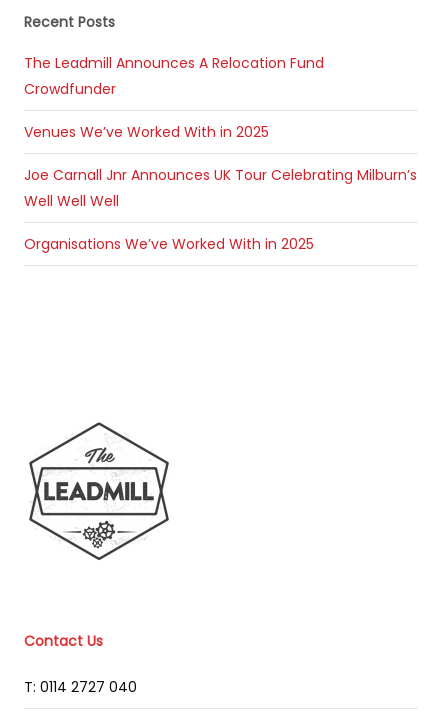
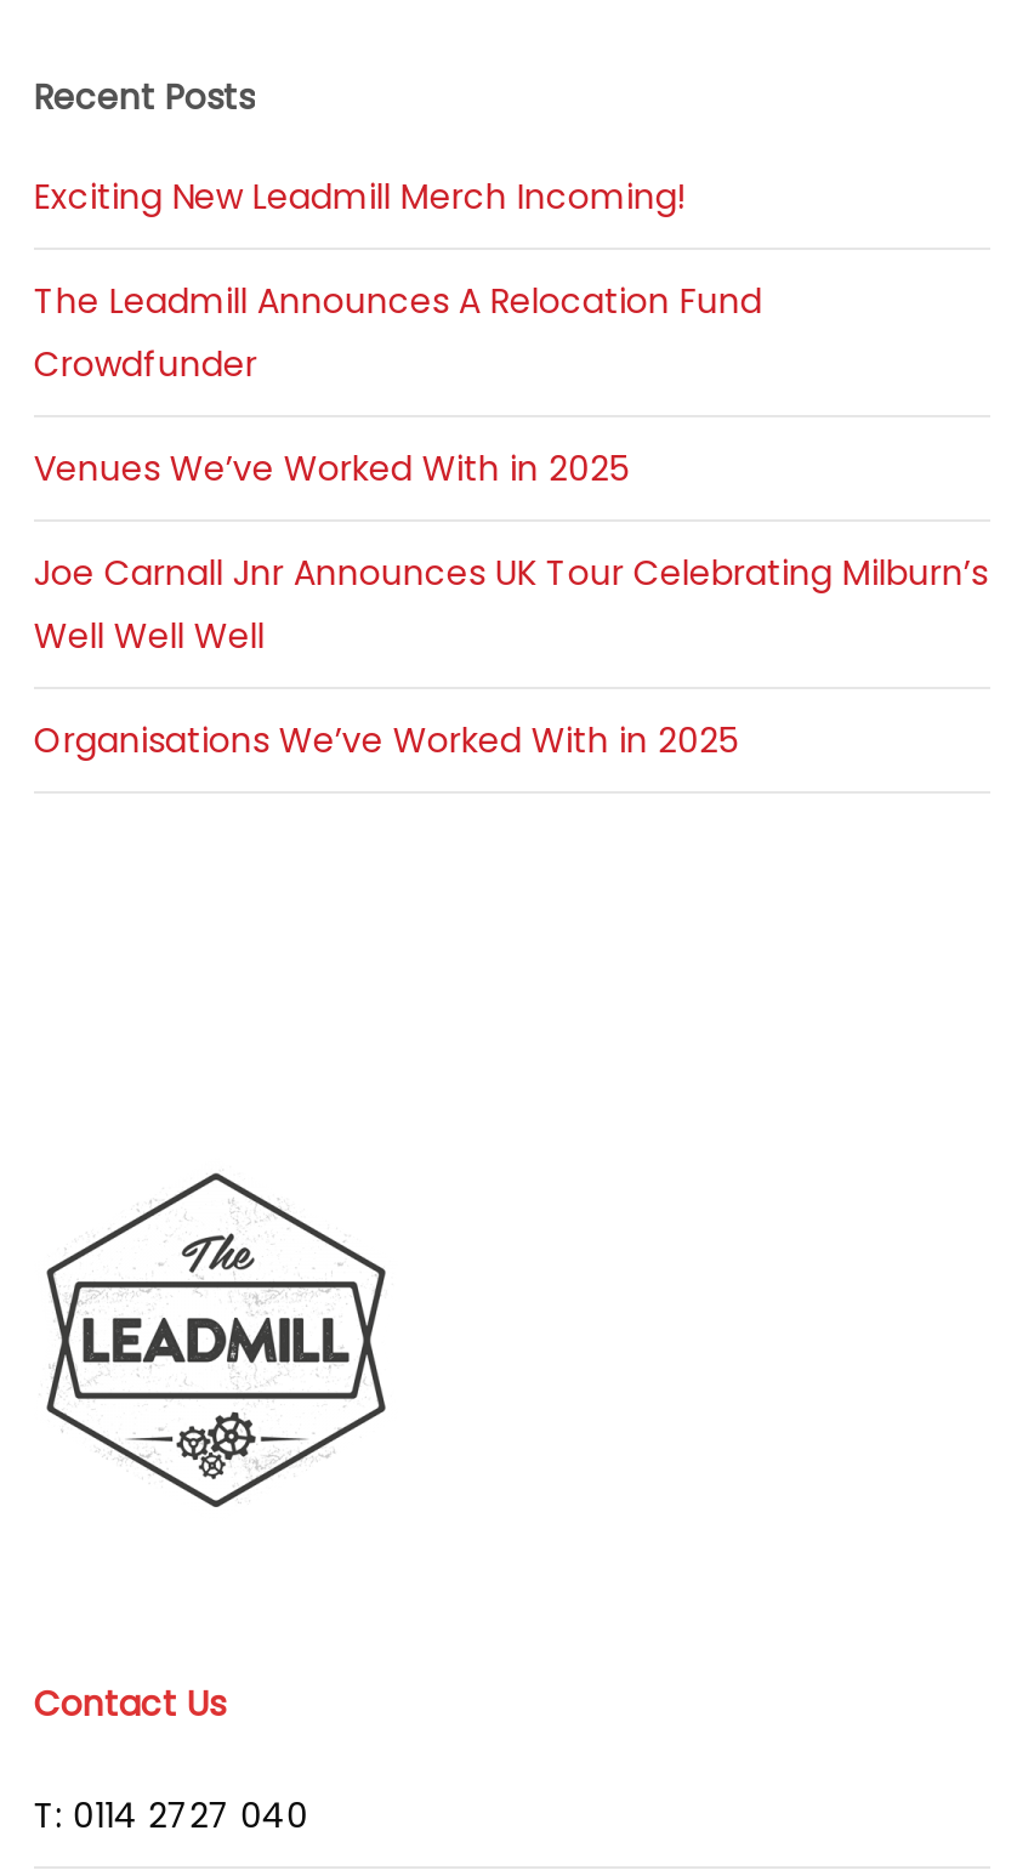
none -> [34,172,687,220] Exciting New Leadmill Merch Incoming!

